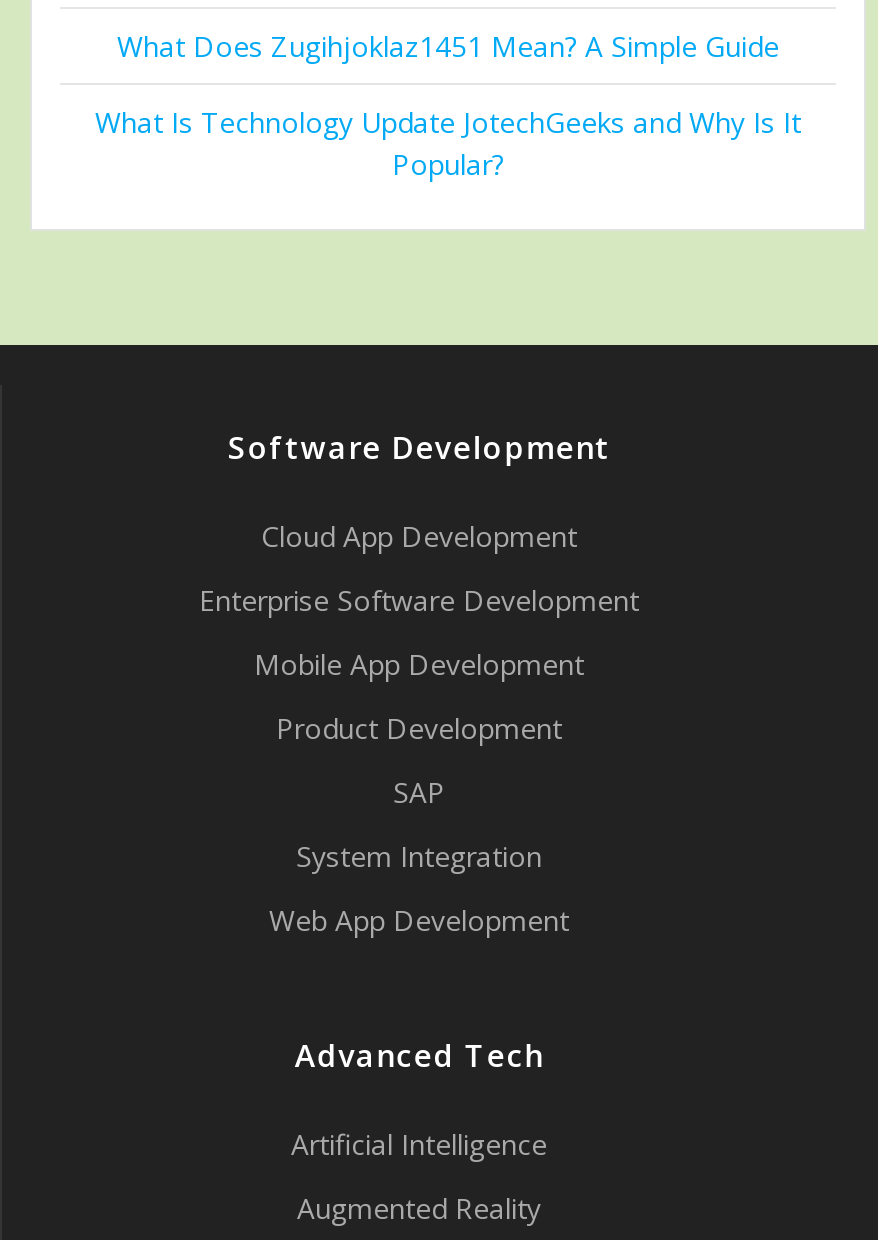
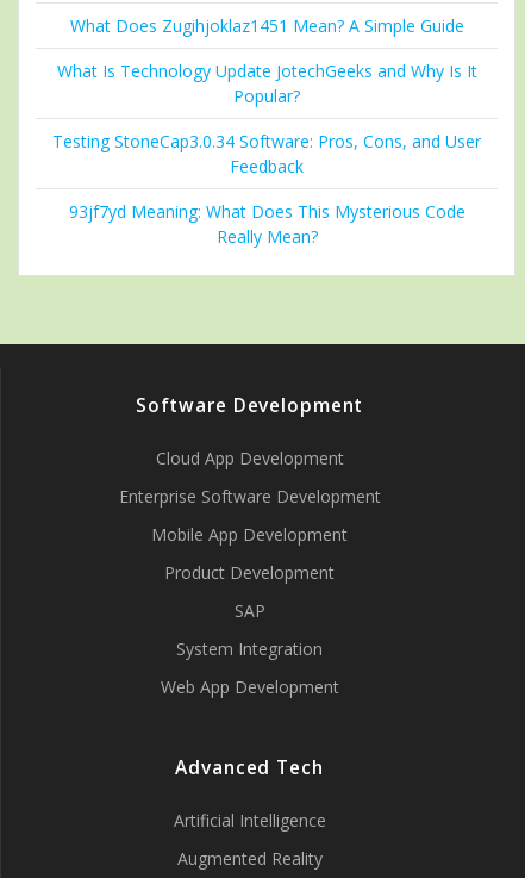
none -> [52,129,481,247] Testing StoneCap3.0.34 Software: Pros, Cons, and User | Feedback | 93jf7yd Meaning: What Does This Mysterious Code | Really Mean?

